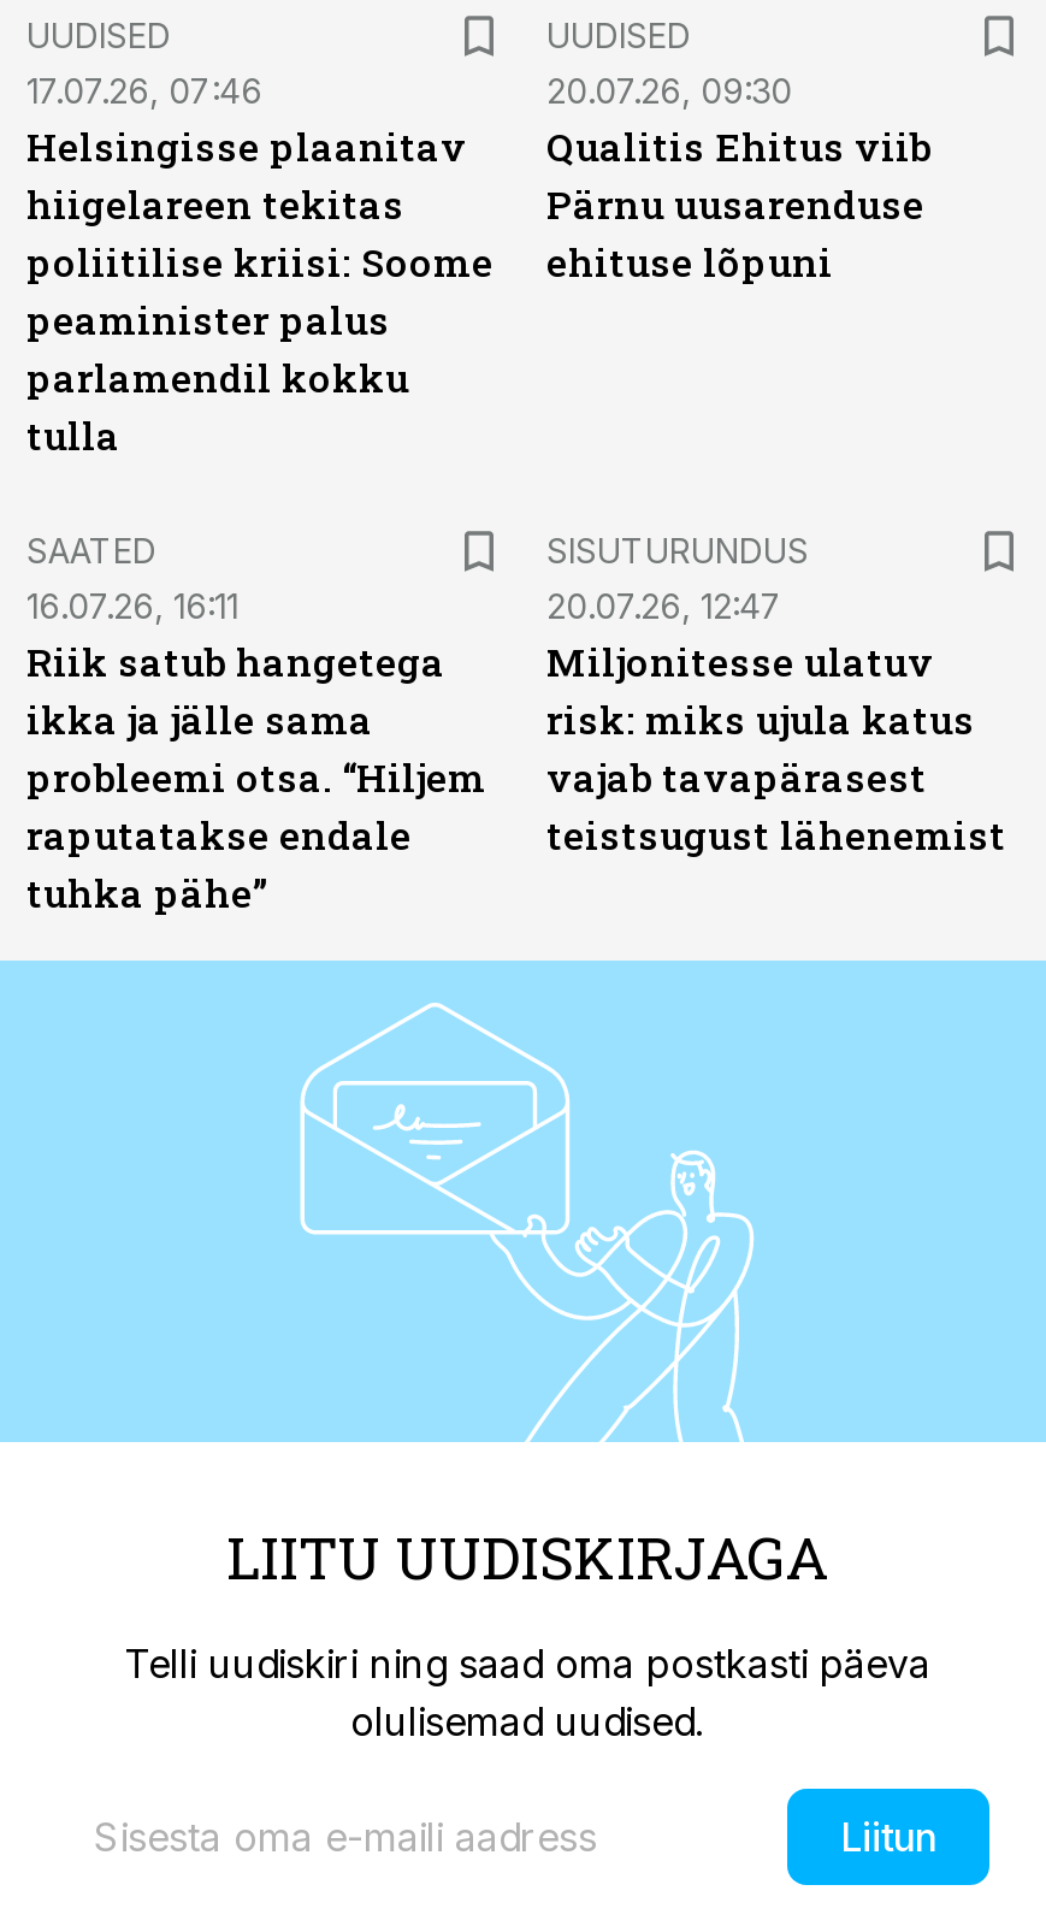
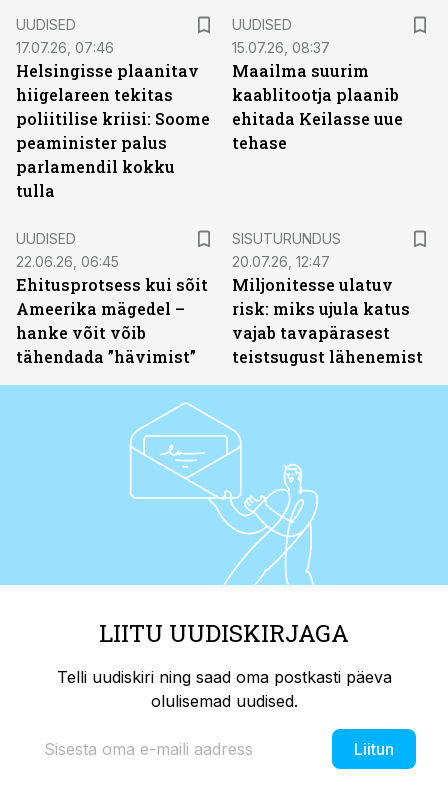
[546,70,932,286] 20.07.26, 09:30 | Qualitis Ehitus viib | Pärnu uusarenduse | ehituse lõpuni -> [232,39,403,153] 15.07.26, 08:37 | Maailma suurim | kaablitootja plaanib | ehitada Keilasse uue | tehase
[26,530,486,917] SAATED | 16.07.26, 16:11 | Riik satub hangetega | ikka ja jälle sama | probleemi otsa. “Hiljem | raputatakse endale | tuhka pähe” -> [16,230,208,367] UUDISED | 22.06.26, 06:45 | Ehitusprotsess kui sõit | Ameerika mägedel – | hanke võit võib | tähendada ”hävimist”

